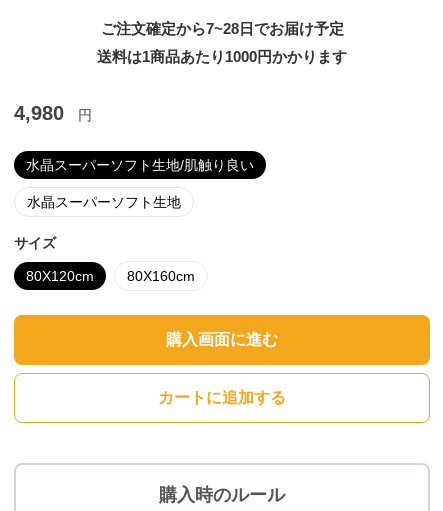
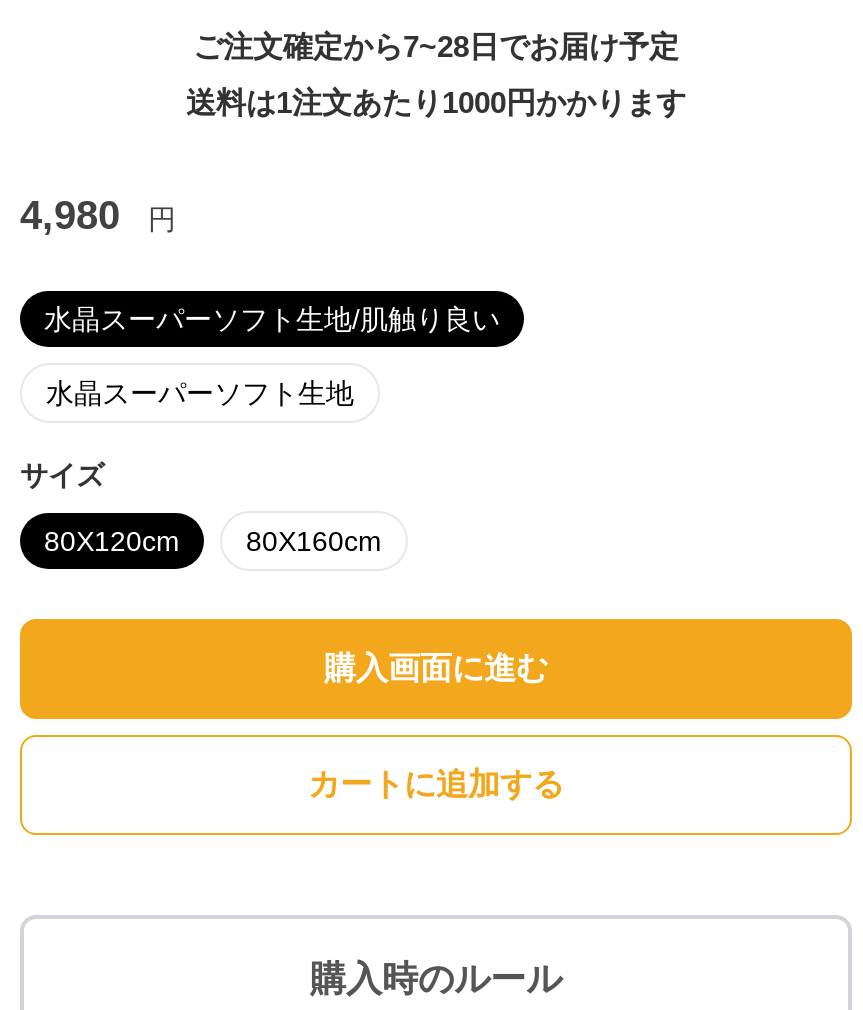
[97,48,347,65] 送料は1商品あたり1000円かかります -> [186,85,686,119] 送料は1注文あたり1000円かかります

